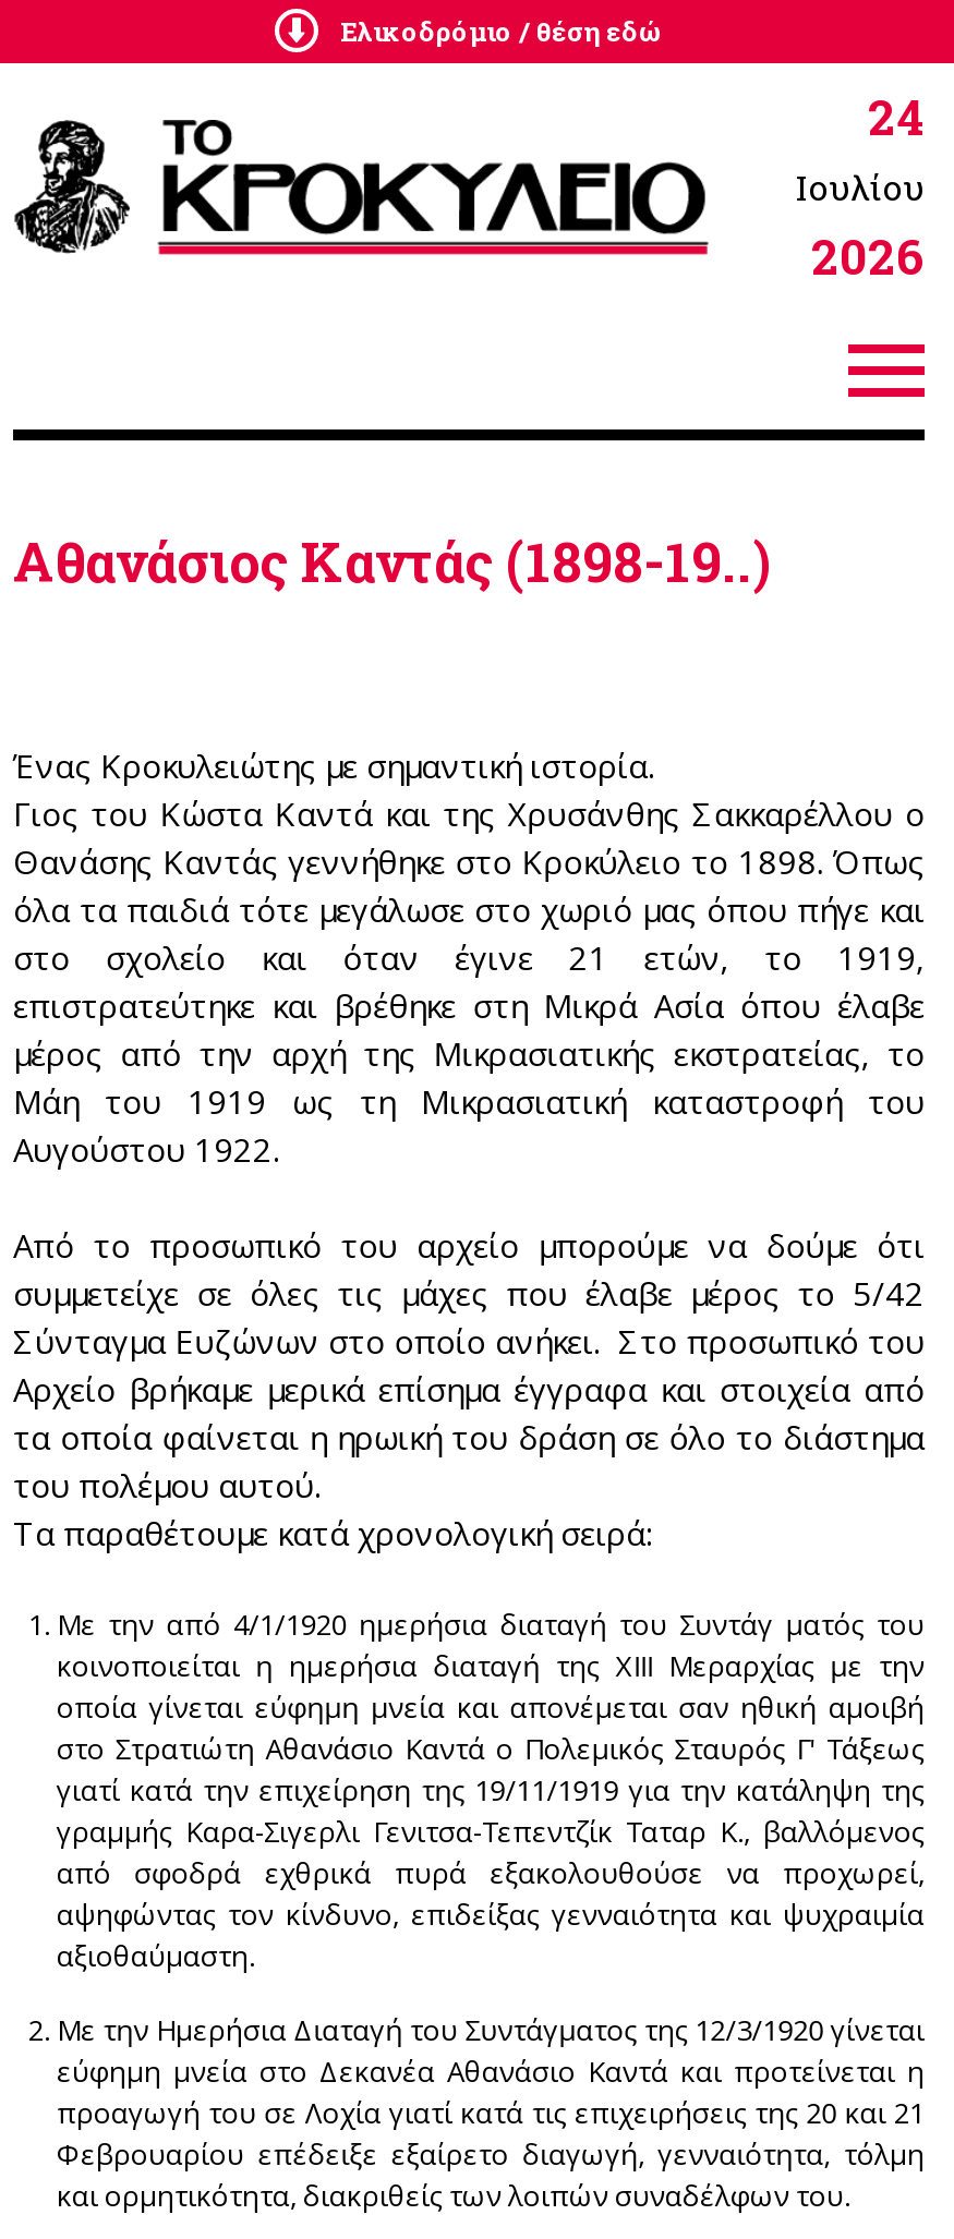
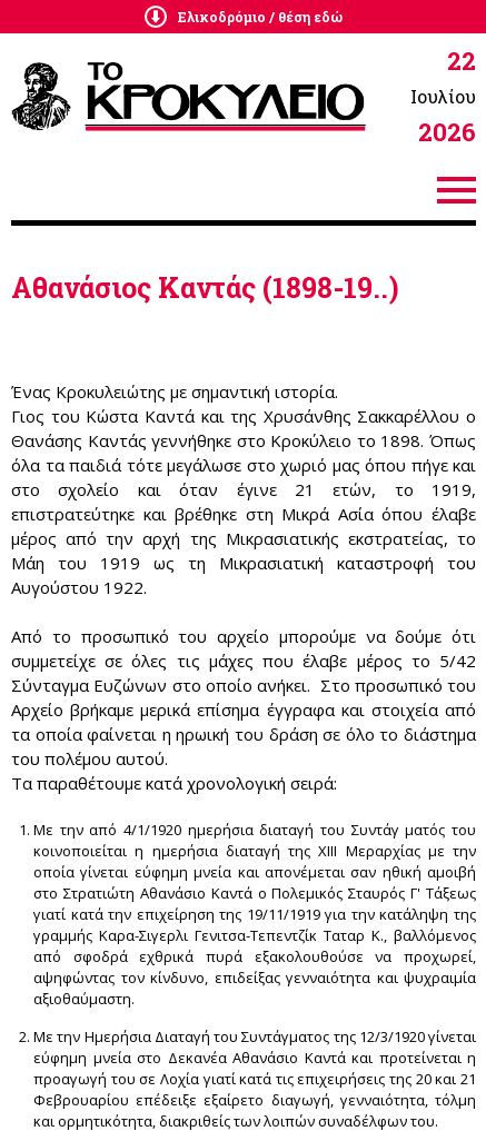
[868,85,925,148] 24 -> [447,44,476,77] 22

